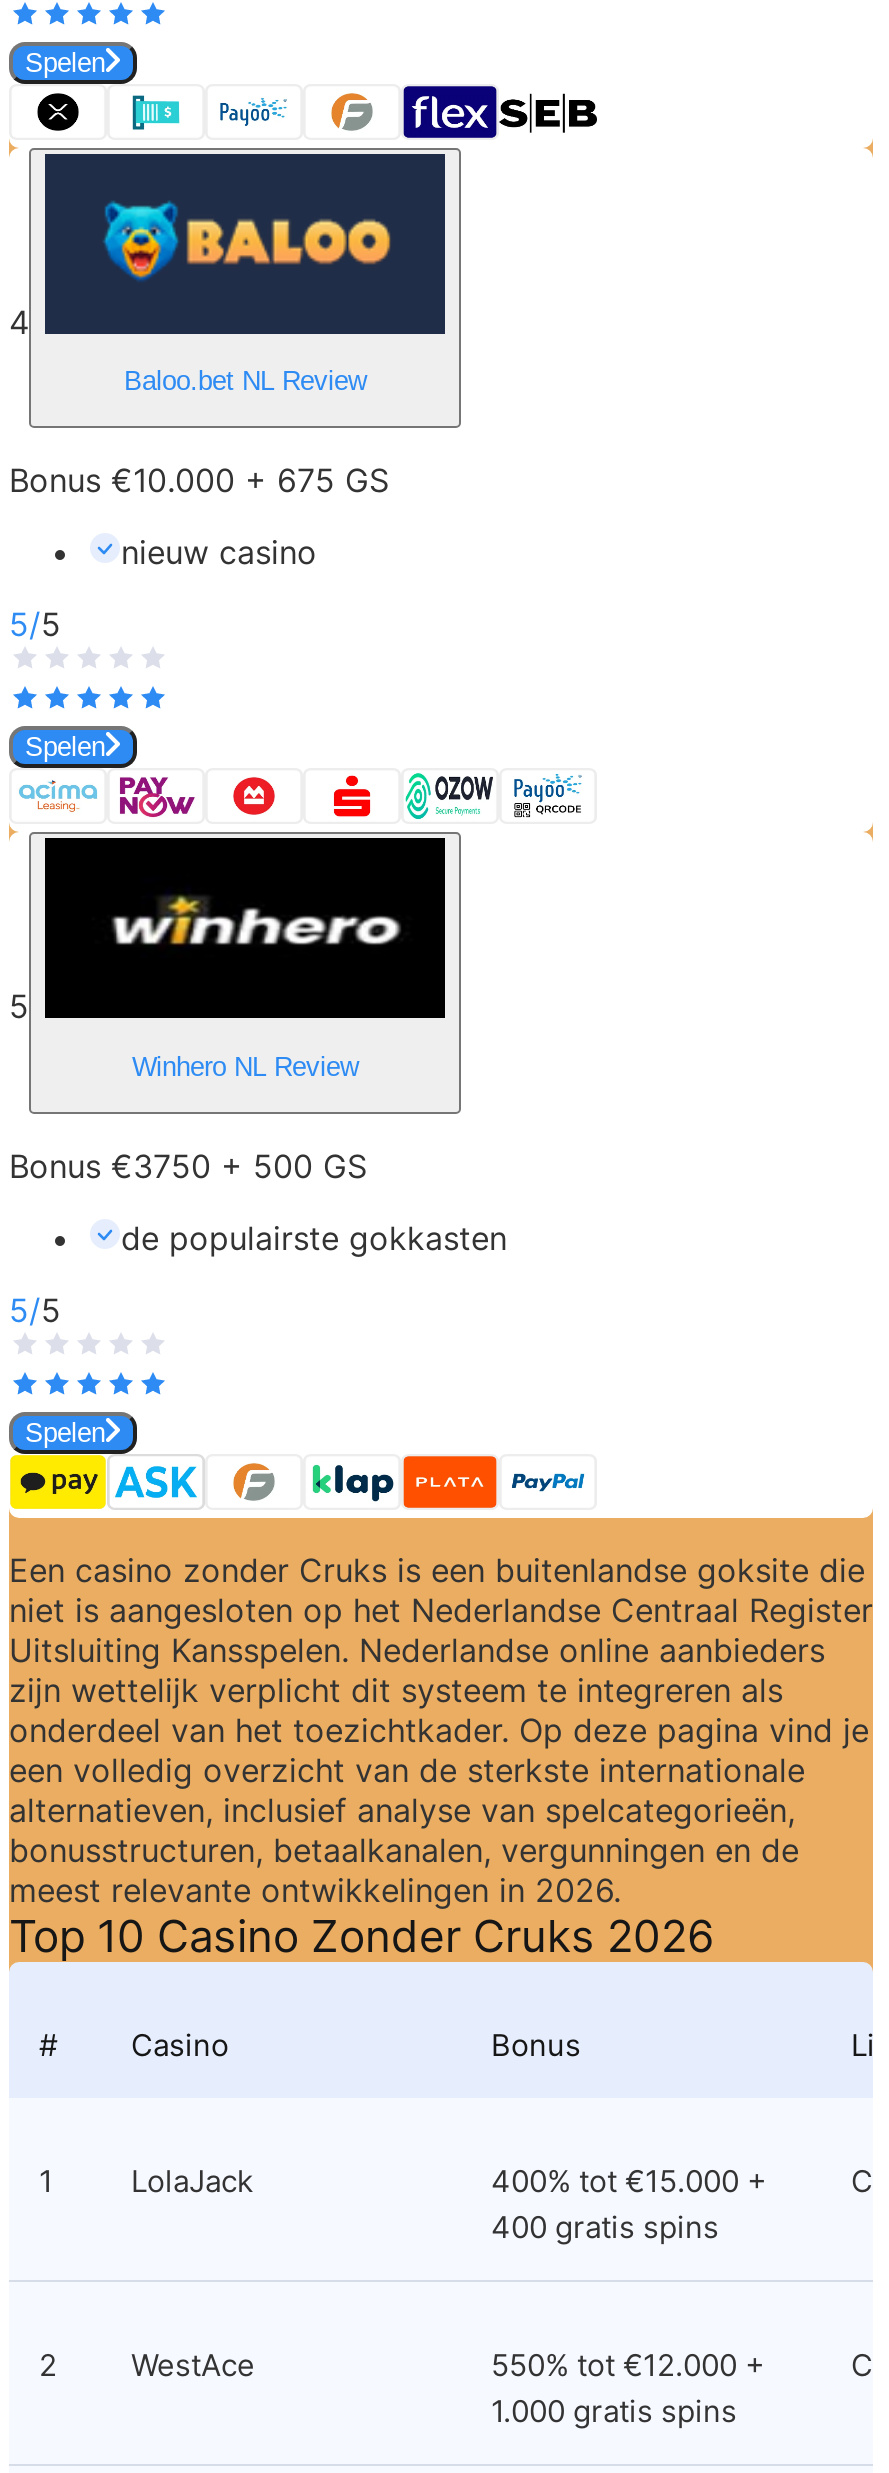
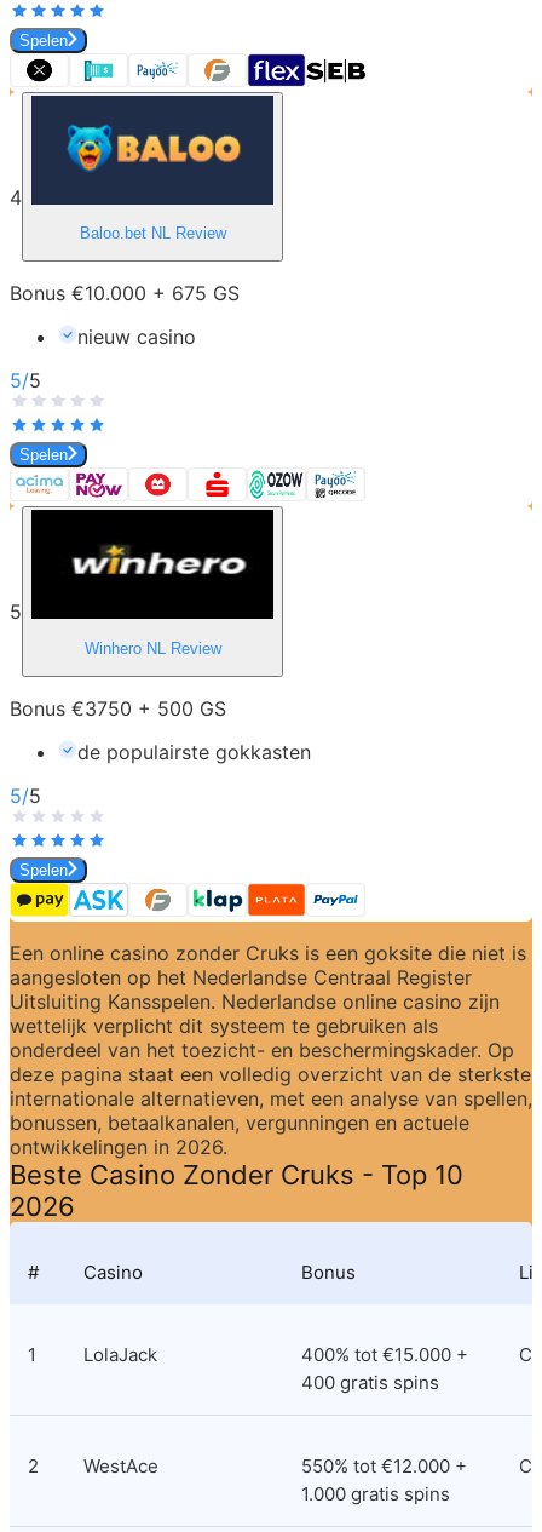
[9,1550,873,1962] Een casino zonder Cruks is een buitenlandse goksite die | niet is aangesloten op het Nederlandse Centraal Register | Uitsluiting Kansspelen. Nederlandse online aanbieders | zijn wettelijk verplicht dit systeem te integreren als | onderdeel van het toezichtkader. Op deze pagina vind je | een volledig overzicht van de sterkste internationale | alternatieven, inclusief analyse van spelcategorieën, | bonusstructuren, betaalkanalen, vergunningen en de | meest relevante ontwikkelingen in 2026. | Top 10 Casino Zonder Cruks 2026 -> [10,941,532,1222] Een online casino zonder Cruks is een goksite die niet is | aangesloten op het Nederlandse Centraal Register | Uitsluiting Kansspelen. Nederlandse online casino zijn | wettelijk verplicht dit systeem te gebruiken als | onderdeel van het toezicht- en beschermingskader. Op | deze pagina staat een volledig overzicht van de sterkste | internationale alternatieven, met een analyse van spellen, | bonussen, betaalkanalen, vergunningen en actuele | ontwikkelingen in 2026. | Beste Casino Zonder Cruks - Top 10 | 2026

